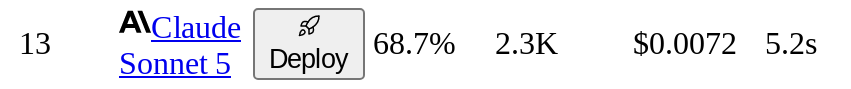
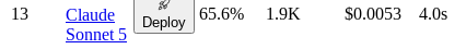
[373,25,817,59] 68.7% | 2.3K | $0.0072 | 5.2s -> [199,4,447,23] 65.6% | 1.9K | $0.0053 | 4.0s

